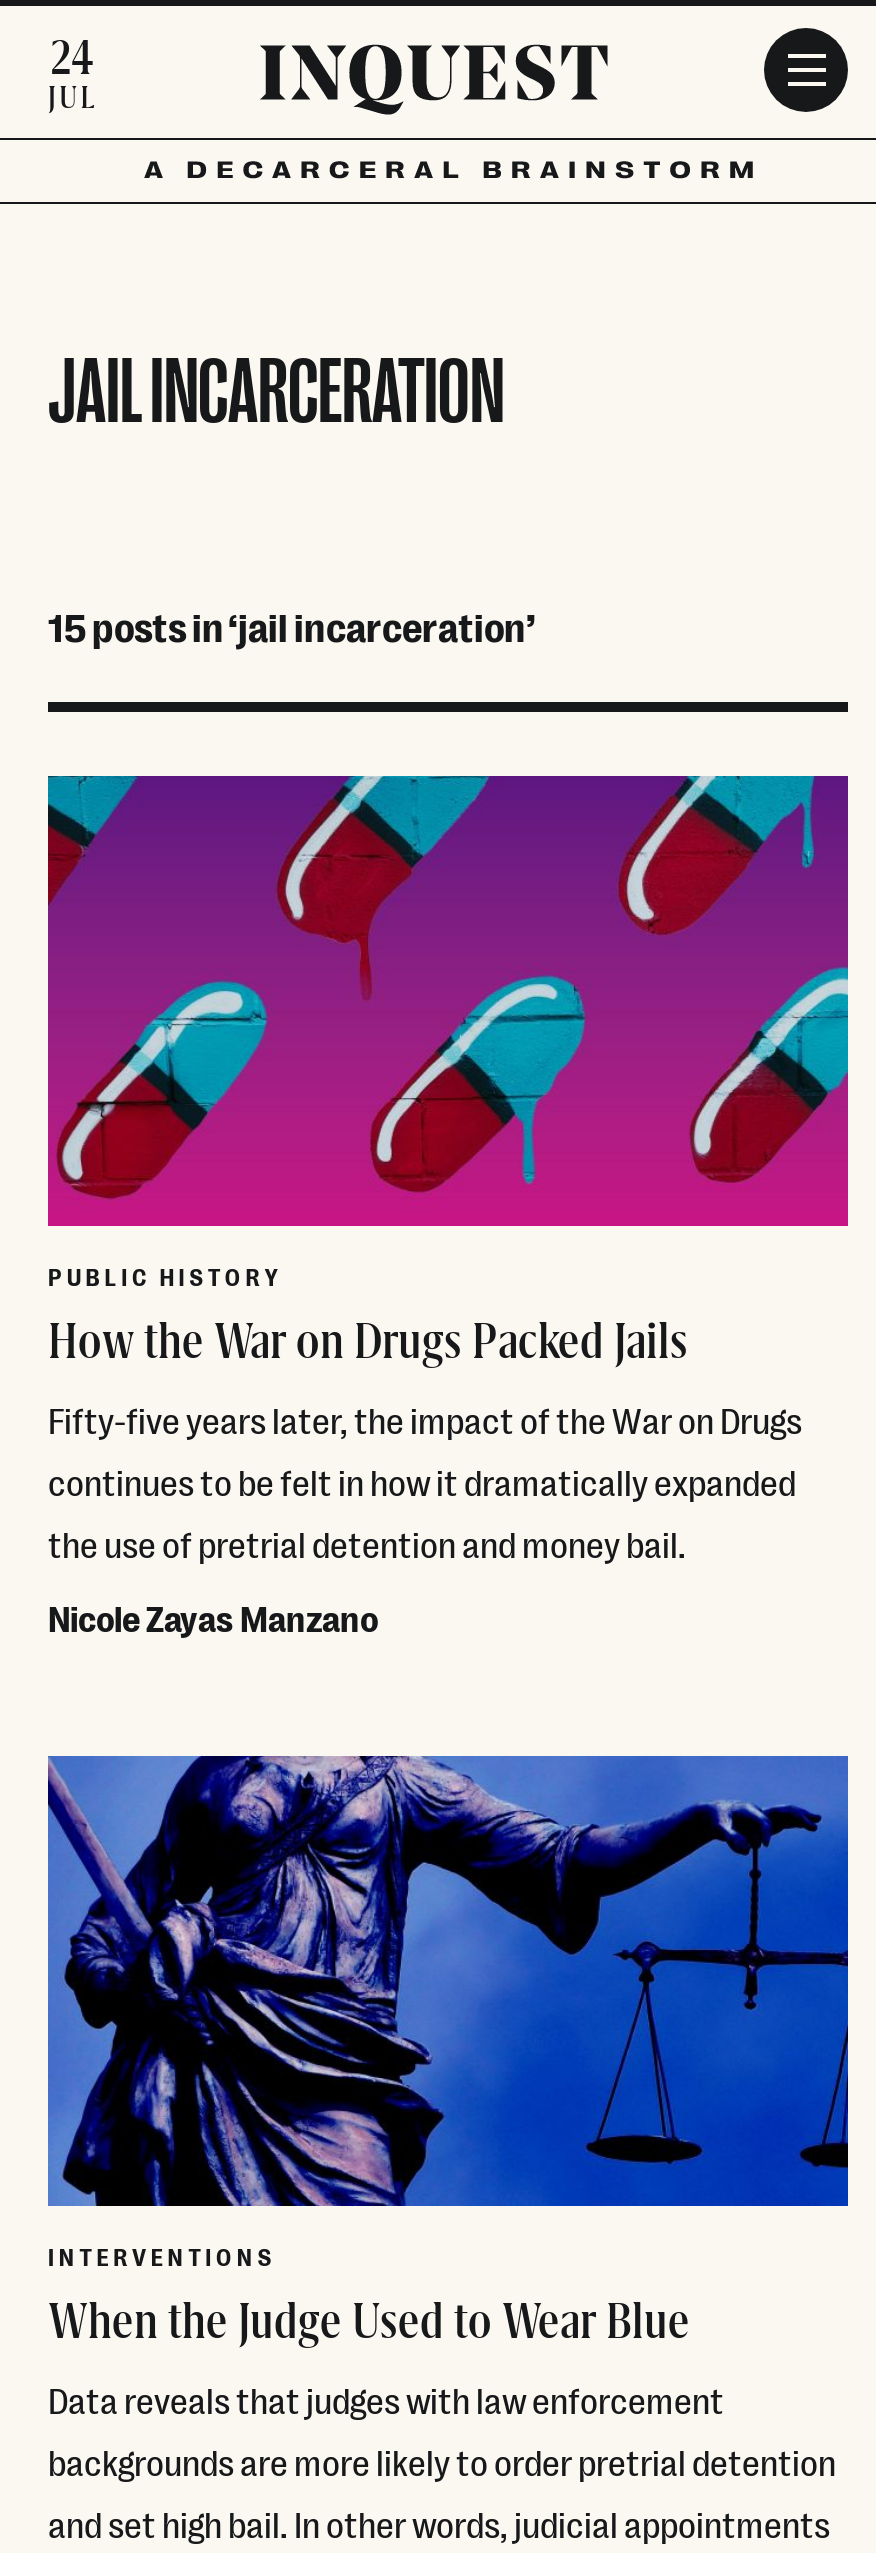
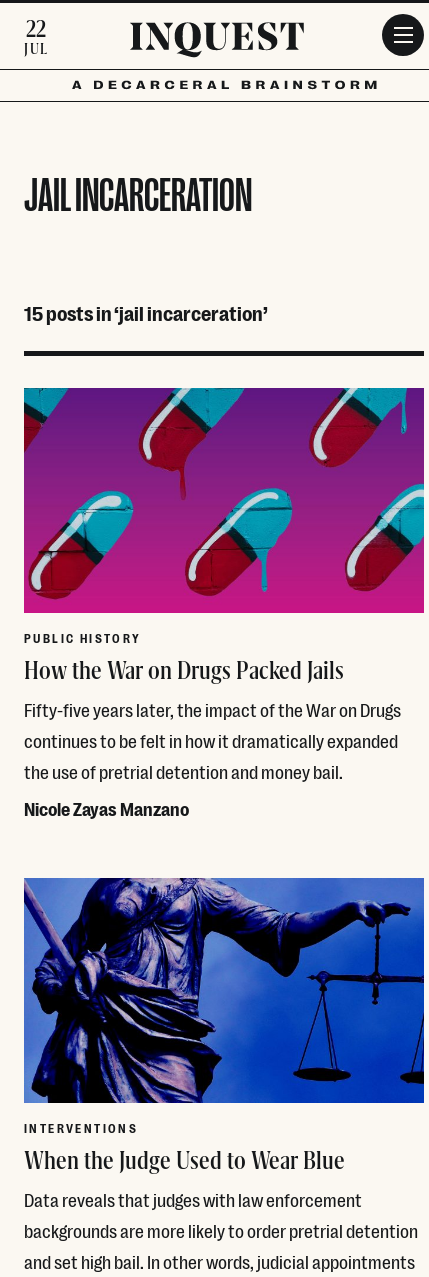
[51,25,95,87] 24 -> [26,12,46,43] 22

